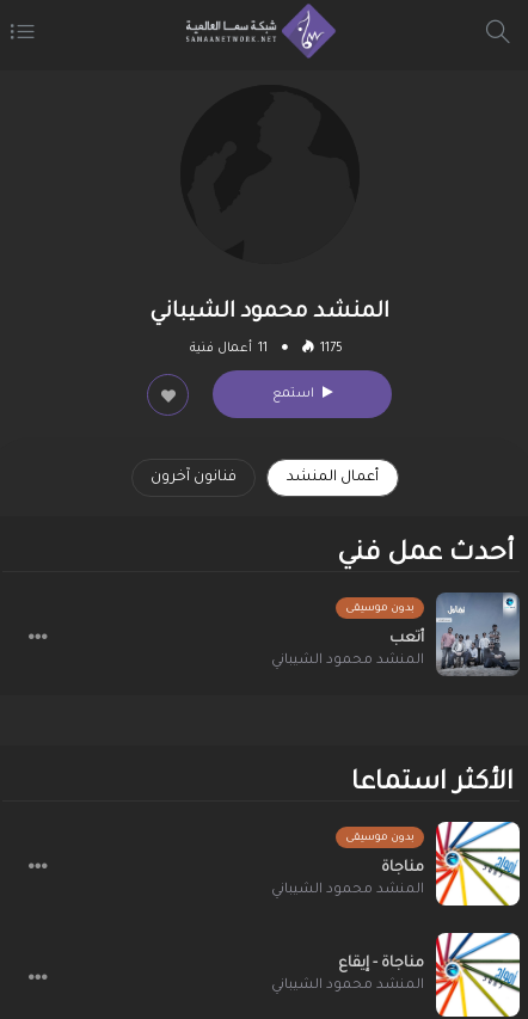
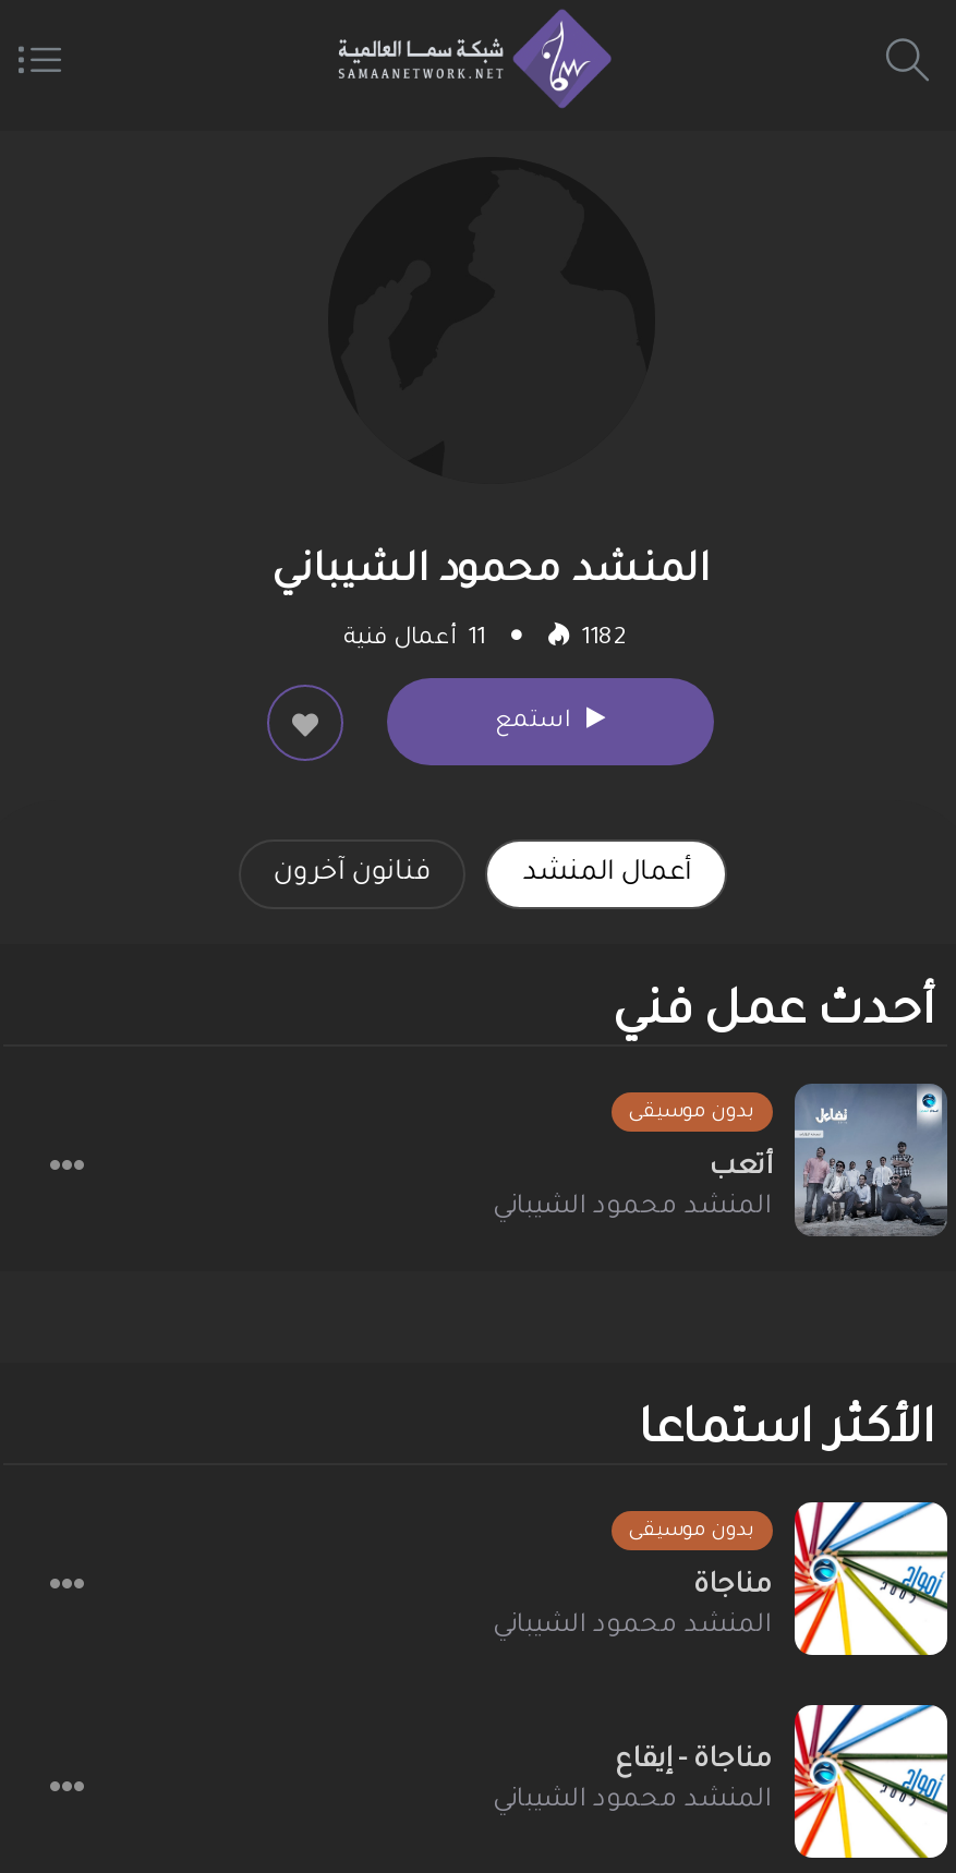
[320,341,343,355] 1175 -> [581,625,627,651] 1182

